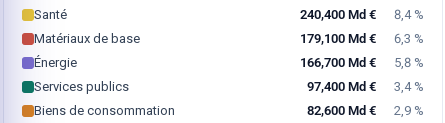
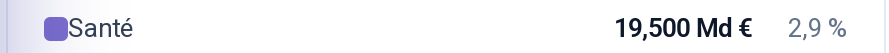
[34,7,424,118] 240,400 Md € | 8,4 % | Matériaux de base | 179,100 Md € | 6,3 % | Énergie | 166,700 Md € | 5,8 % | Services publics | 97,400 Md € | 3,4 % | Biens de consommation | 82,600 Md € -> [614,13,752,43] 19,500 Md €

